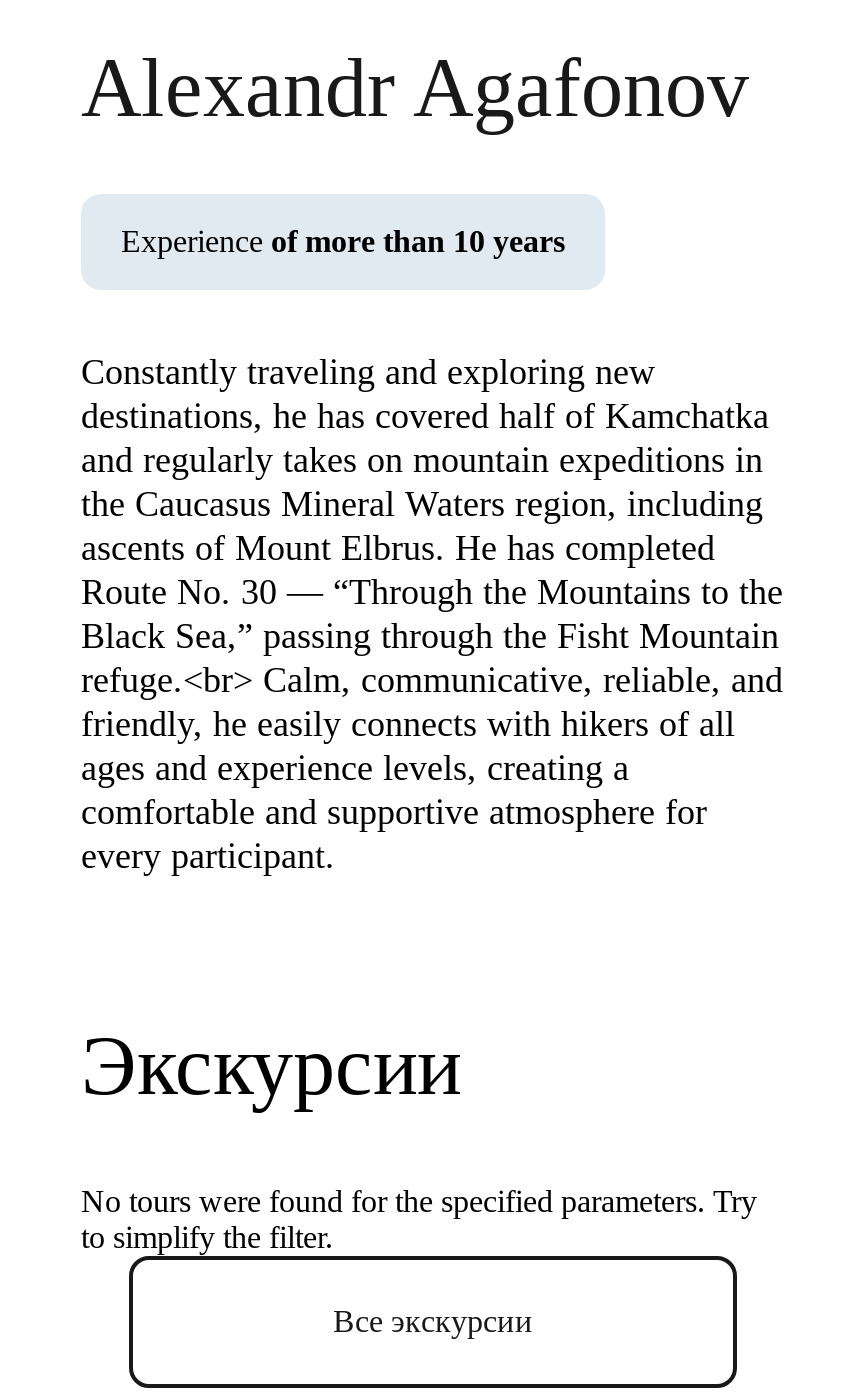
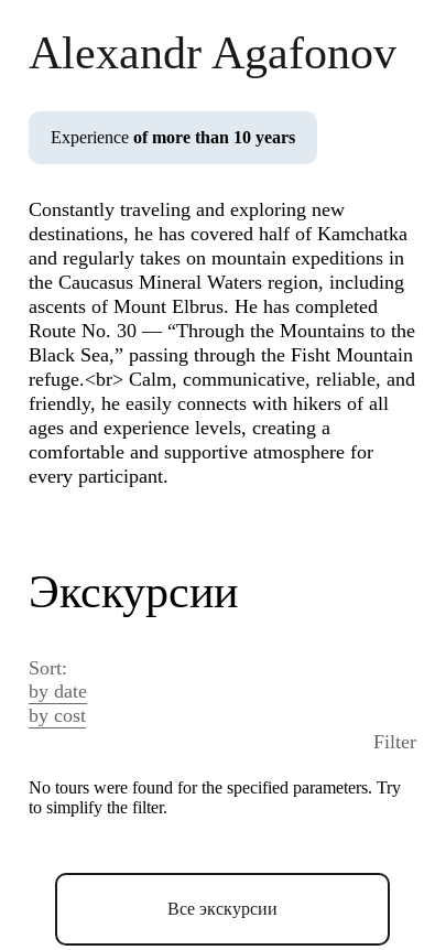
none -> [29,657,416,753] Sort: | by date | by cost | Filter

